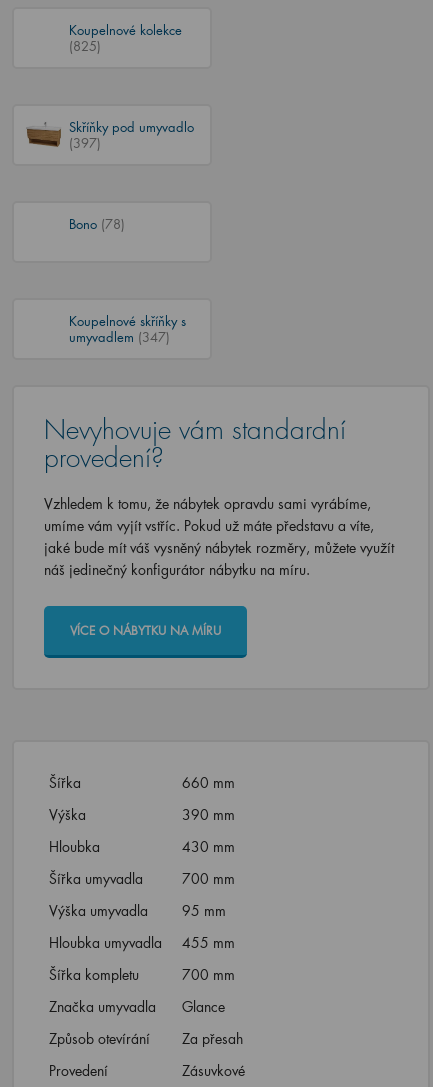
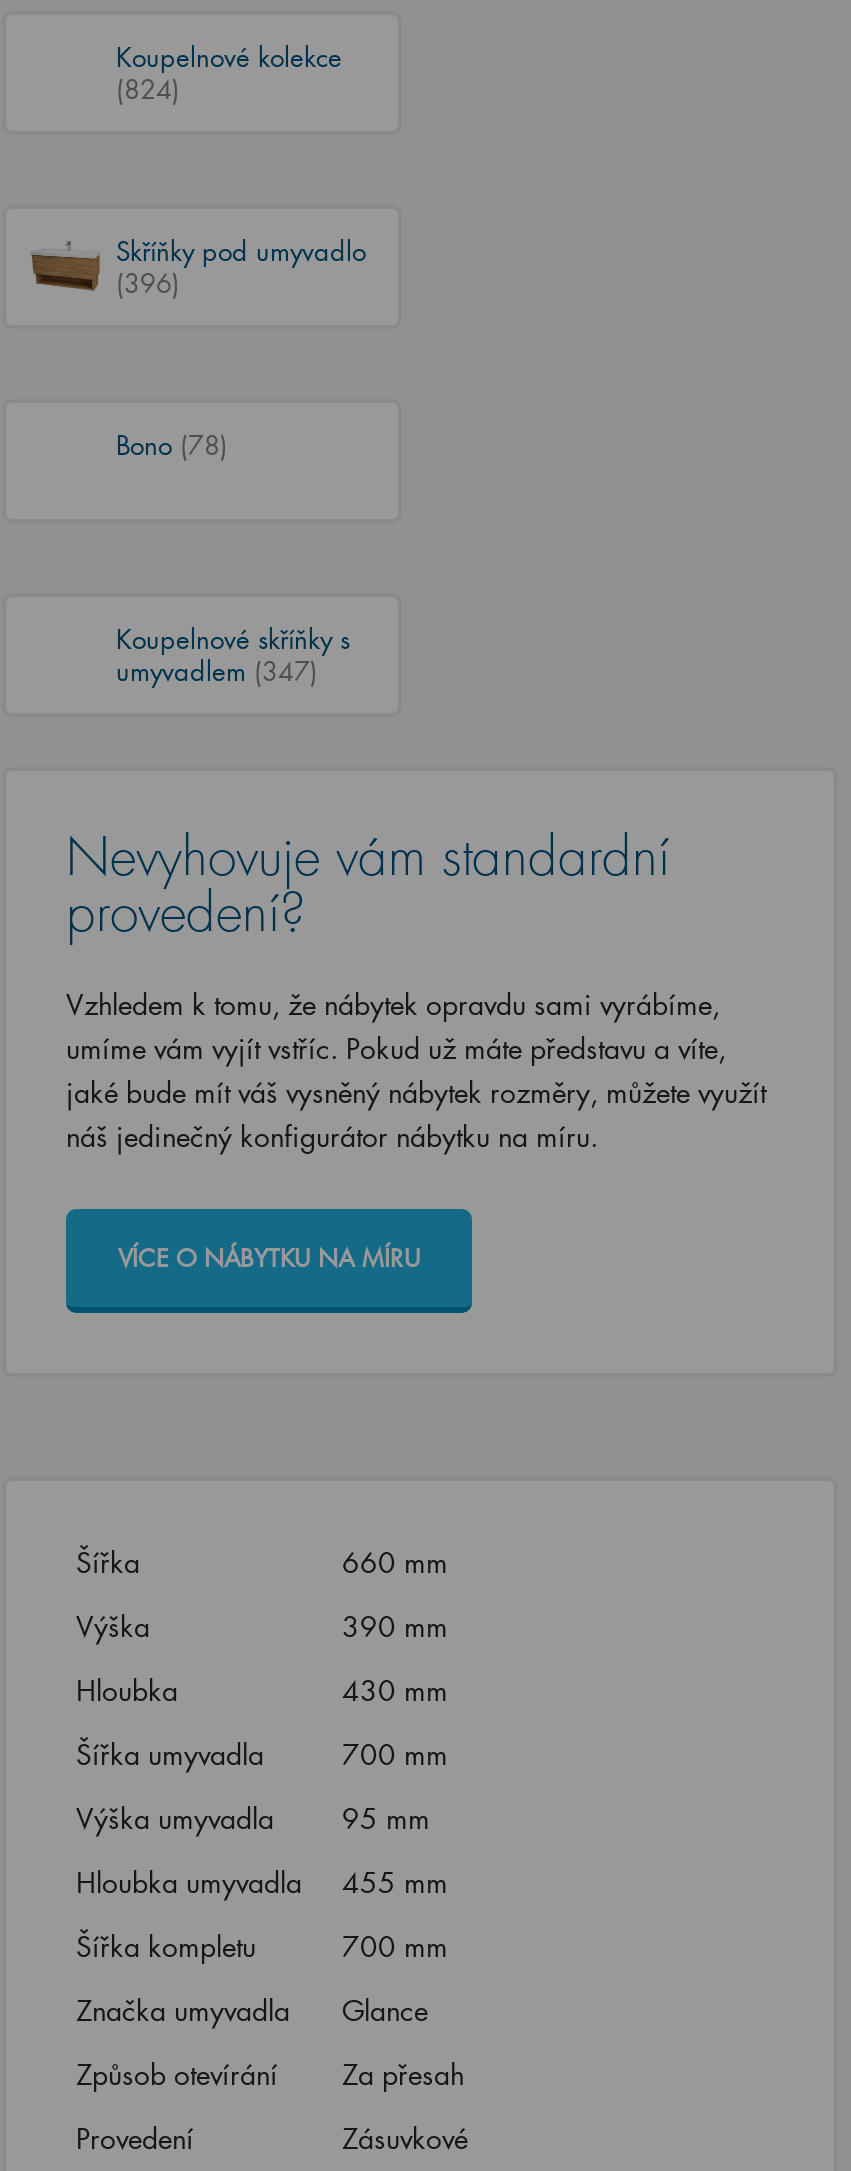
[69,37,101,54] (825) -> [116,71,180,105] (824)
[69,134,101,151] (397) -> [116,265,180,299] (396)

